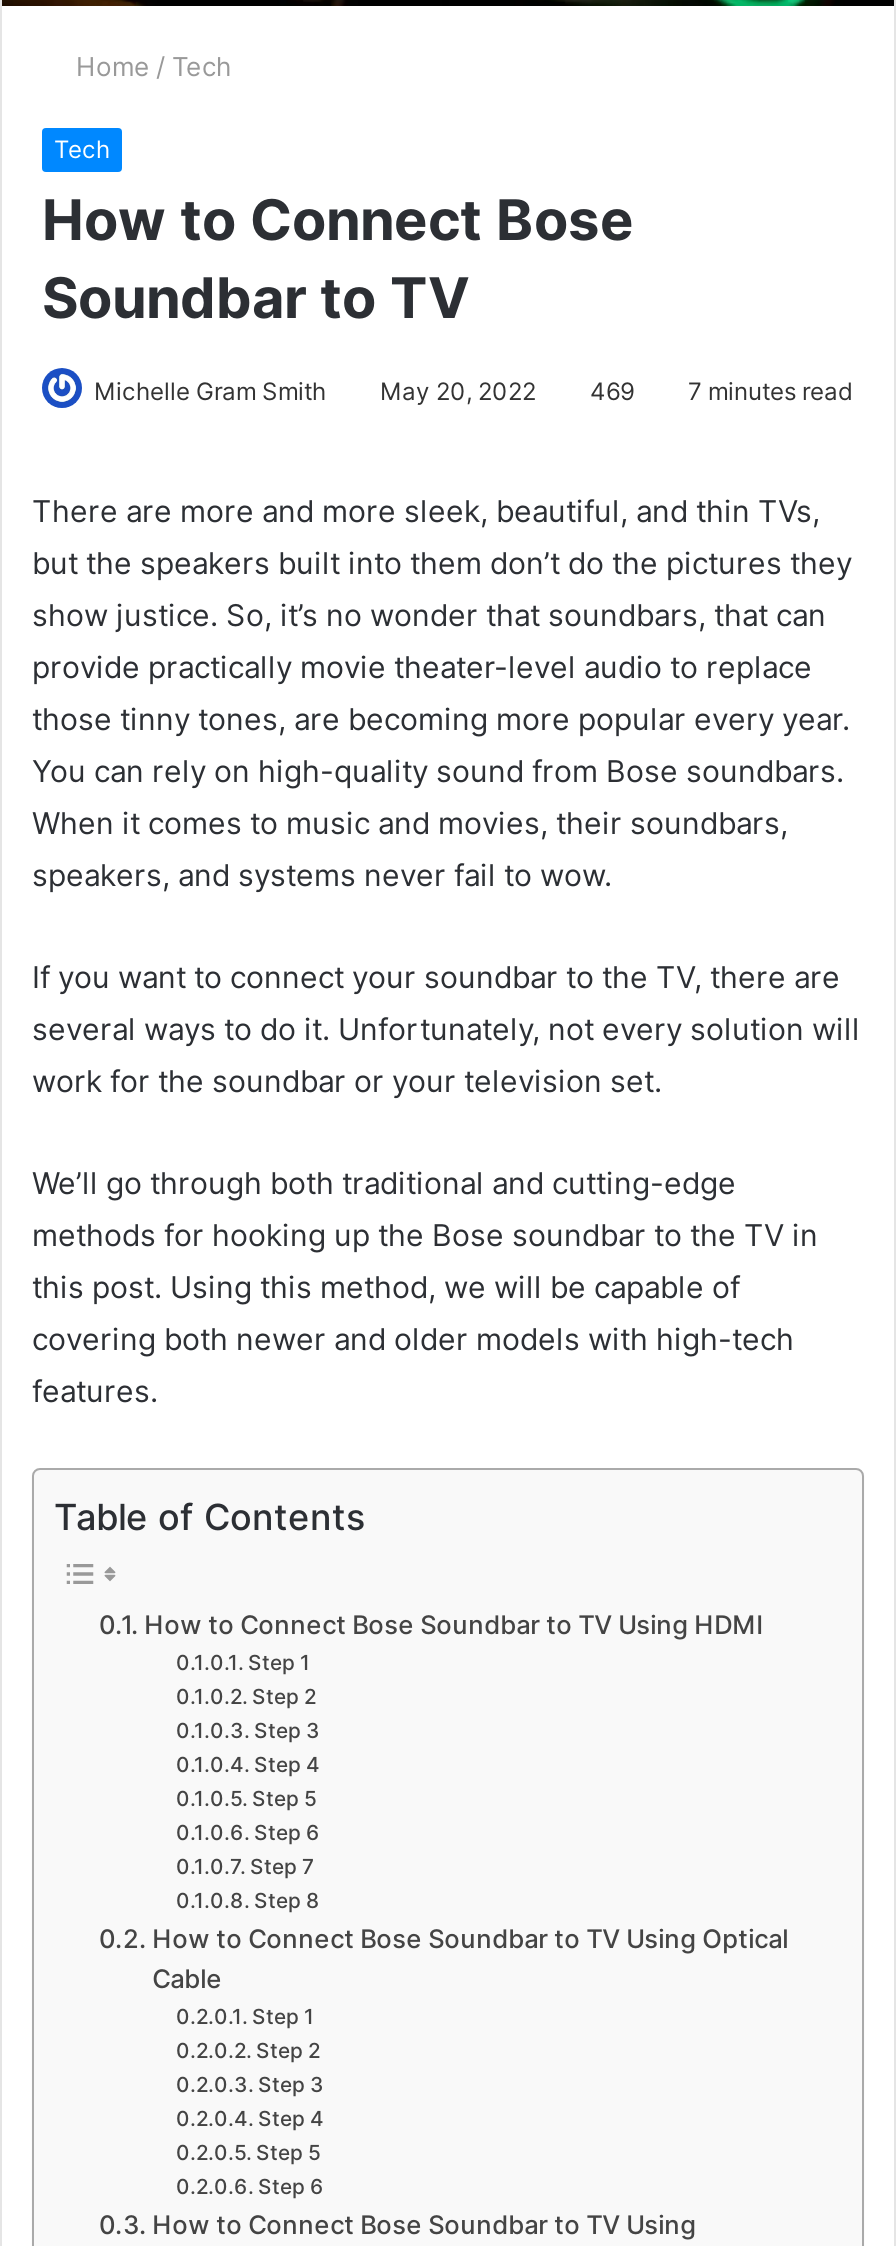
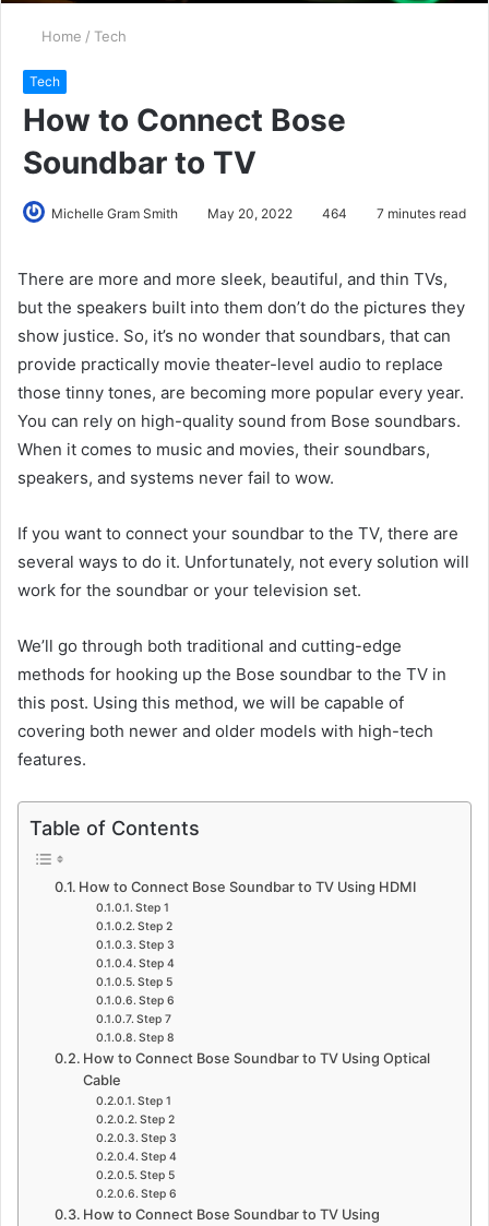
[94,375,852,405] Michelle Gram Smith May 20, 2022 469 7 minutes read -> [51,205,466,221] Michelle Gram Smith May 20, 2022 464 7 minutes read

